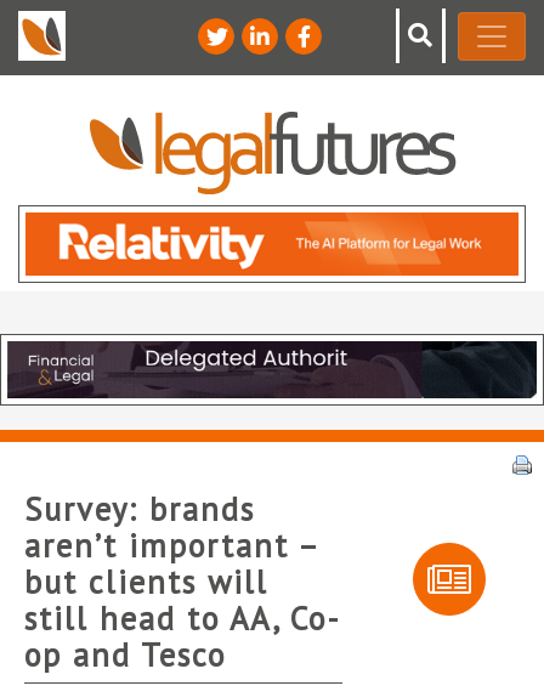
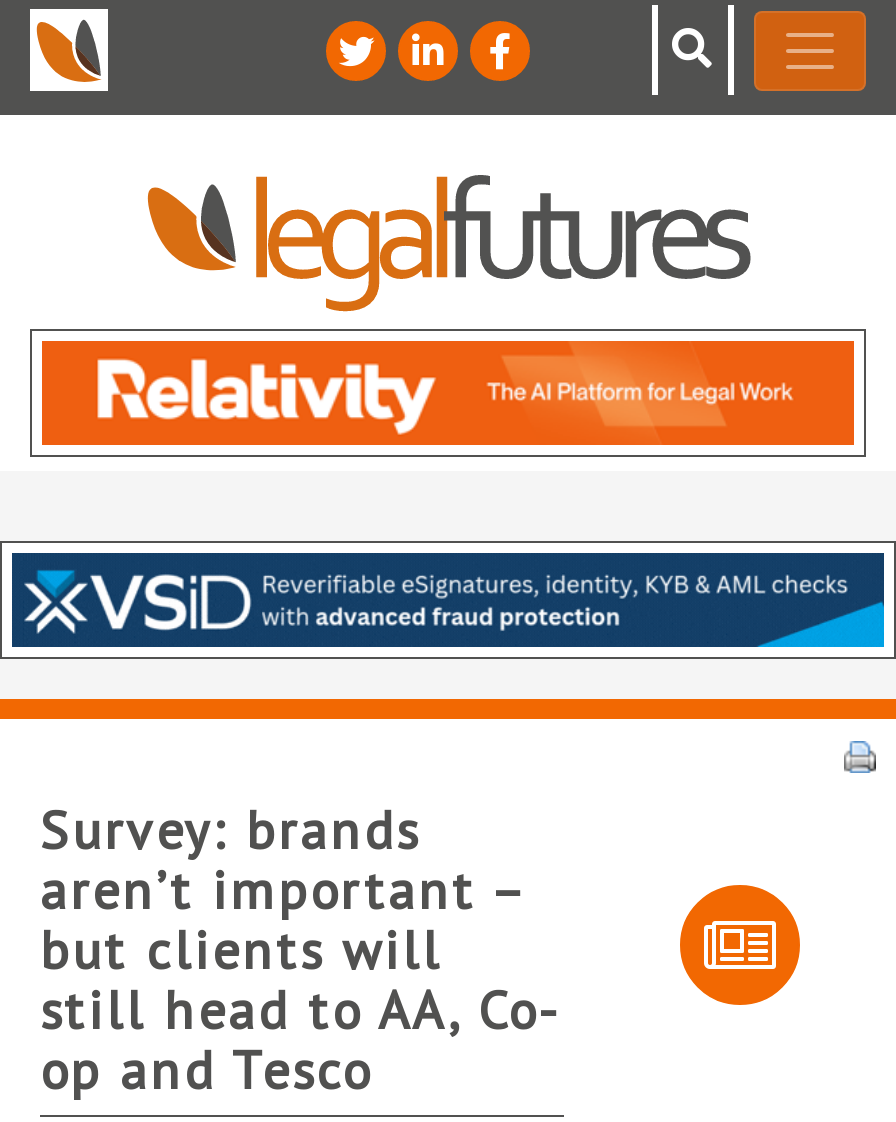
[7,340,538,399] [image] -> [12,553,886,649] [image]

